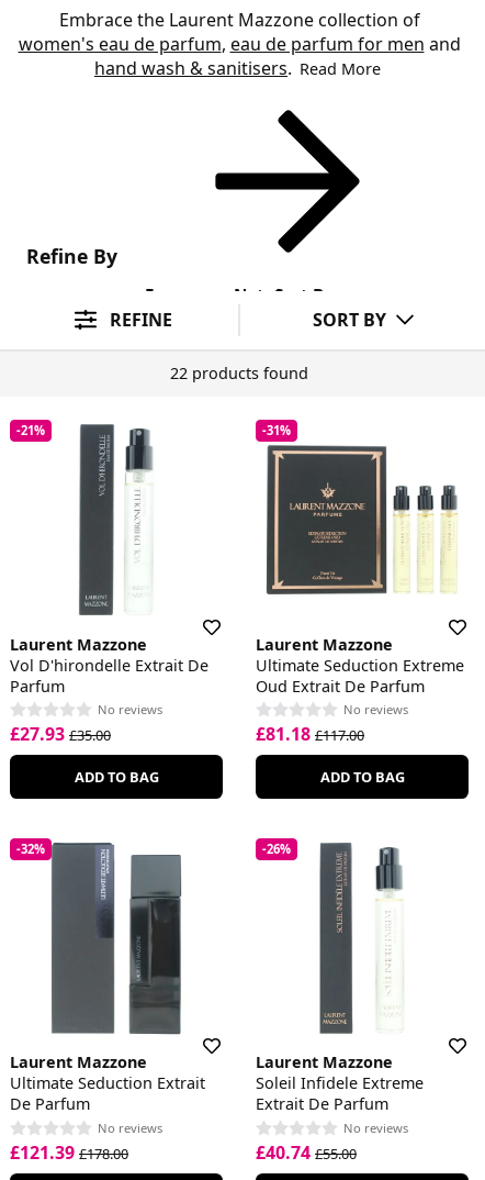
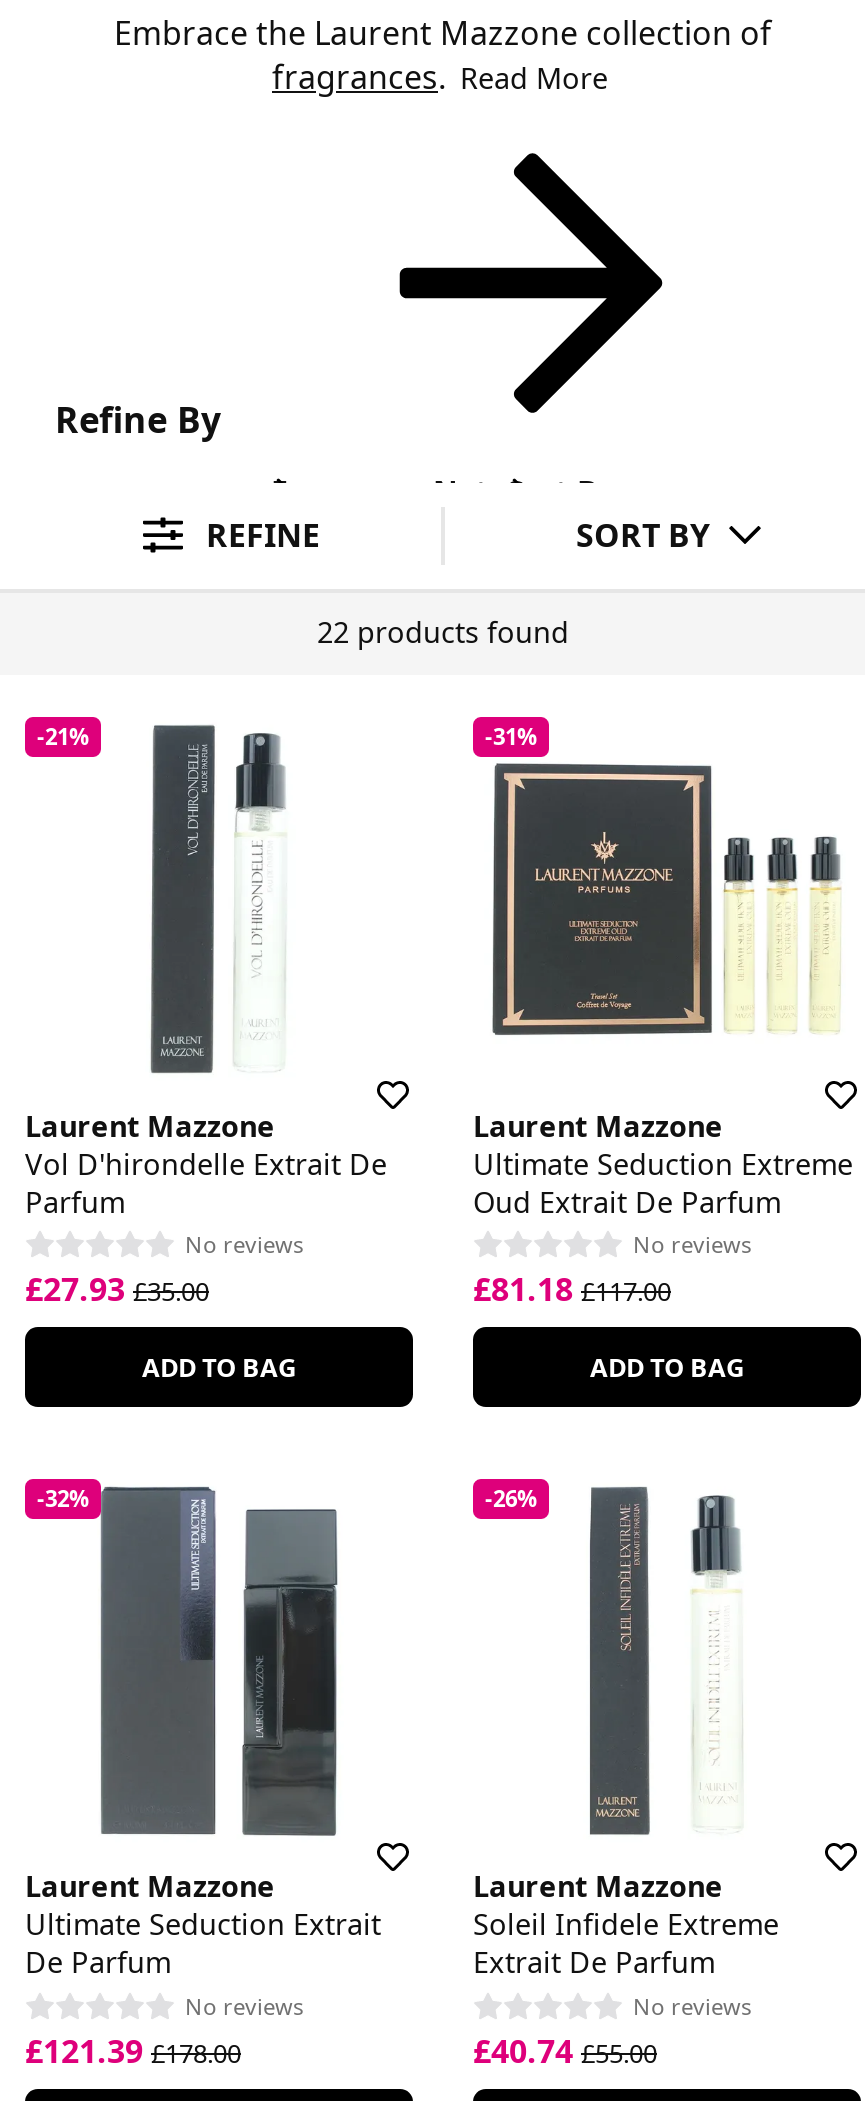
[18,32,460,80] women's eau de parfum, eau de parfum for men and | hand wash & sanitisers. Read More -> [272,55,608,99] fragrances. Read More

